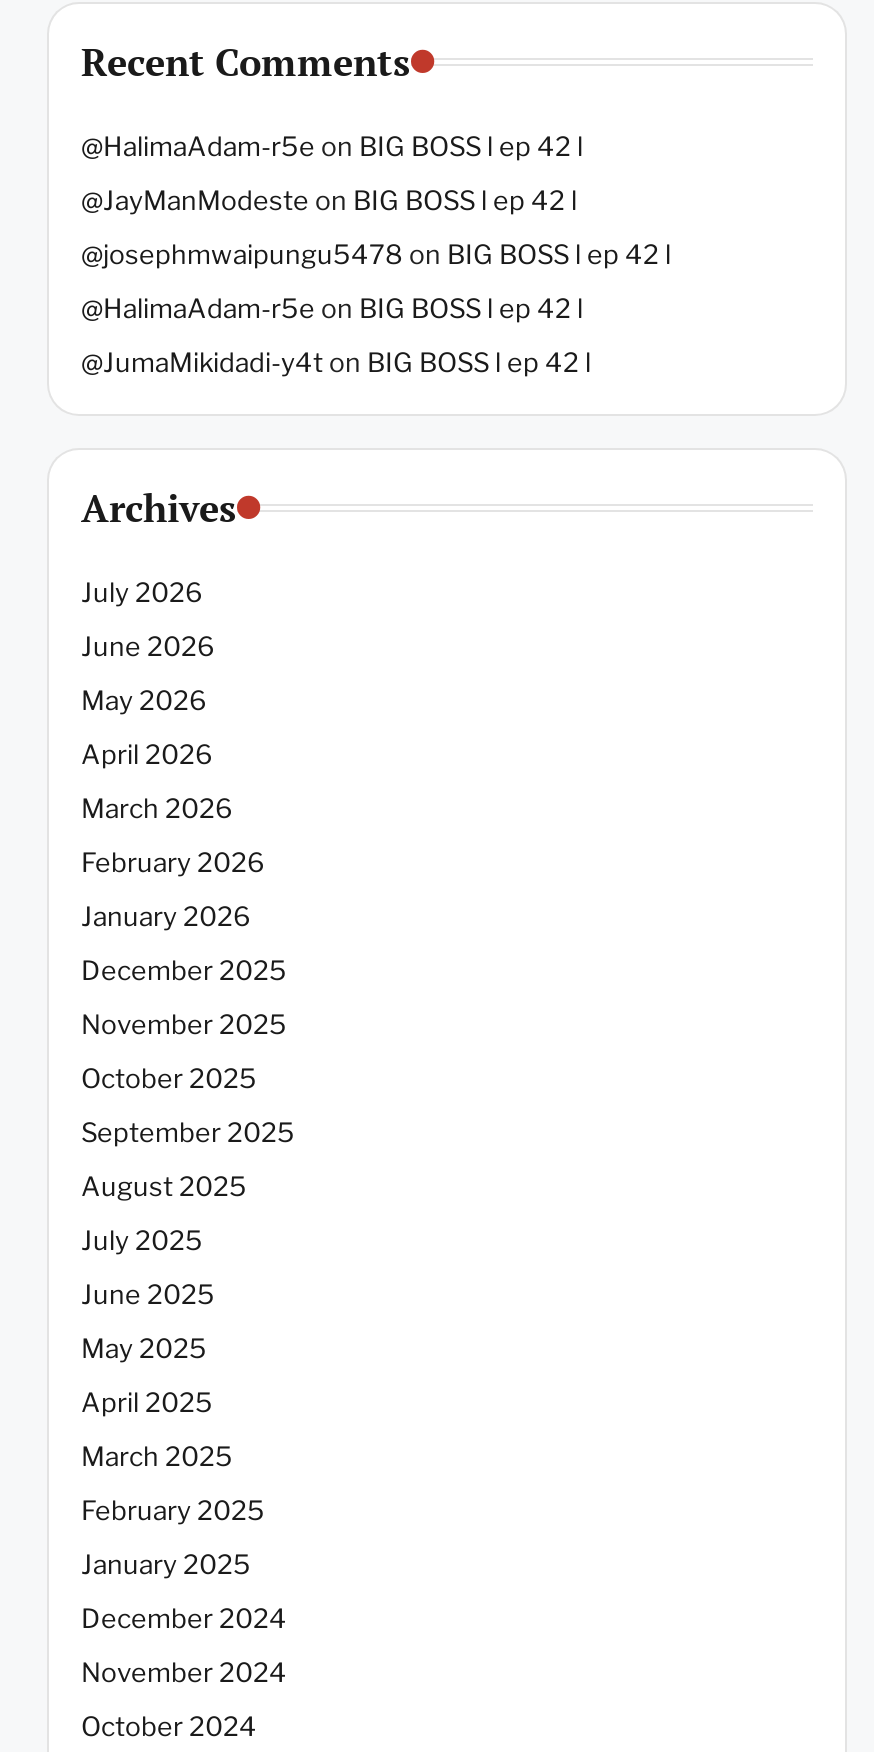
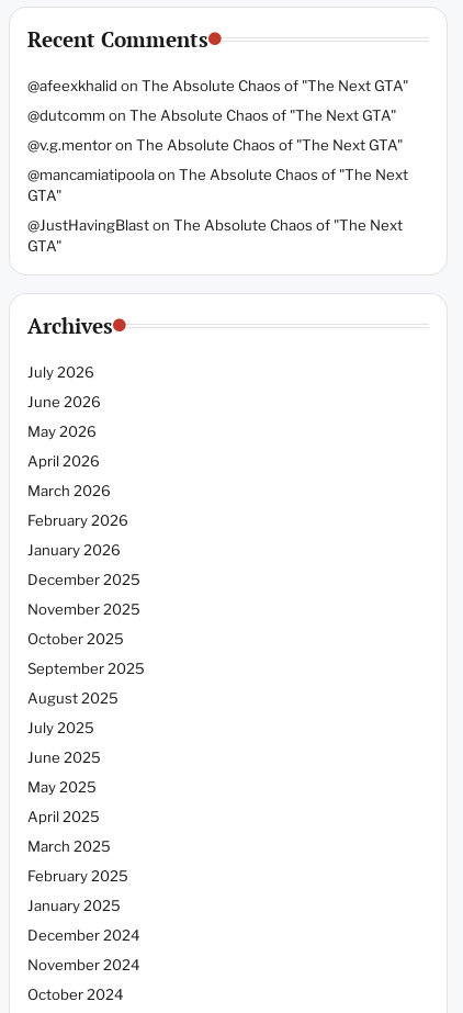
[81,130,583,162] @HalimaAdam-r5e on BIG BOSS l ep 42 l -> [27,77,408,95] @afeexkhalid on The Absolute Chaos of "The Next GTA"
[81,184,577,216] @JayManModeste on BIG BOSS l ep 42 l -> [27,107,396,124] @dutcomm on The Absolute Chaos of "The Next GTA"
[81,238,671,270] @josephmwaipungu5478 on BIG BOSS l ep 42 l -> [27,136,403,154] @v.g.mentor on The Absolute Chaos of "The Next GTA"
[81,292,583,324] @HalimaAdam-r5e on BIG BOSS l ep 42 l -> [27,166,408,204] @mancamiatipoola on The Absolute Chaos of "The Next | GTA"
[81,346,591,378] @JumaMikidadi-y4t on BIG BOSS l ep 42 l -> [27,216,403,255] @JustHavingBlast on The Absolute Chaos of "The Next | GTA"

